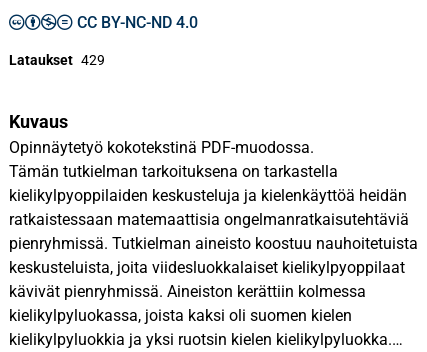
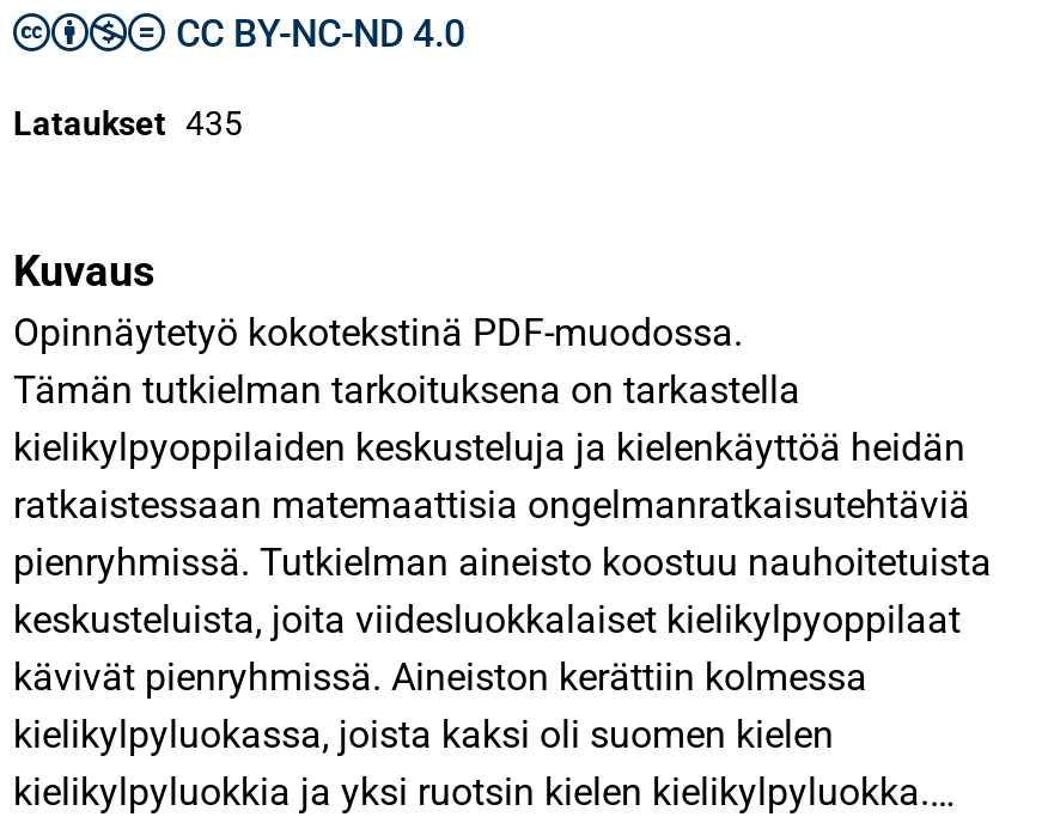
[9,52,105,68] Lataukset 429 -> [13,105,243,144] Lataukset 435

